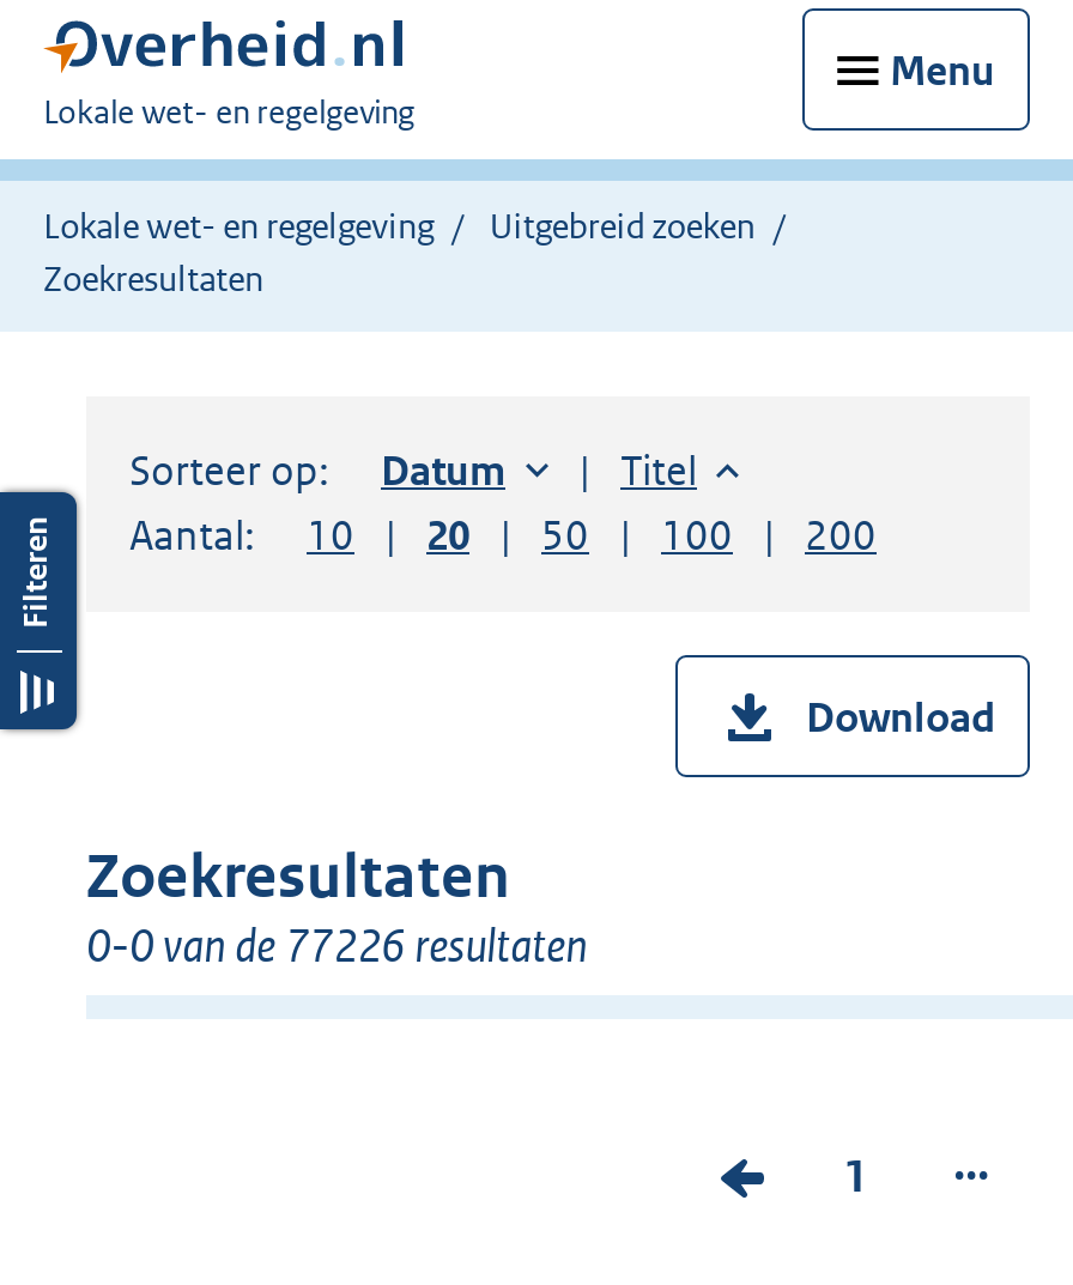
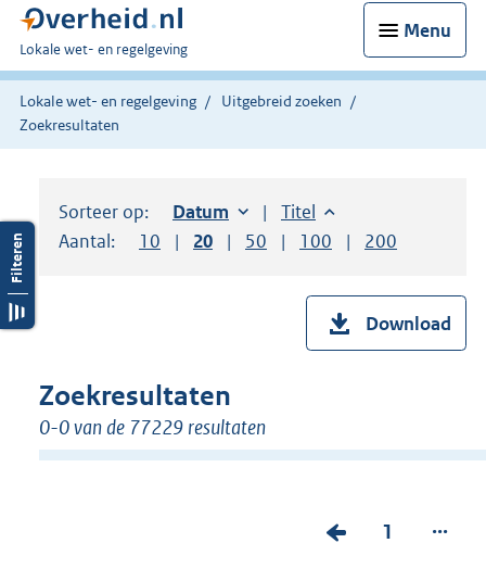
[86,918,587,973] 0-0 van de 77226 resultaten -> [39,415,266,439] 0-0 van de 77229 resultaten

